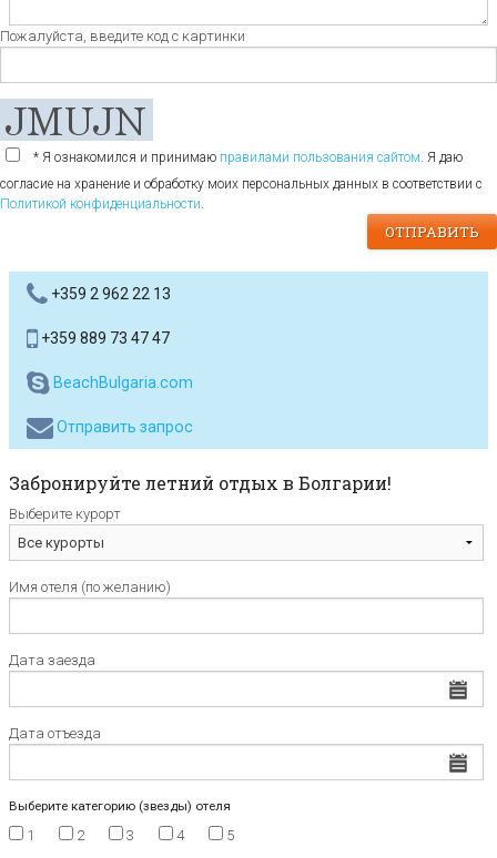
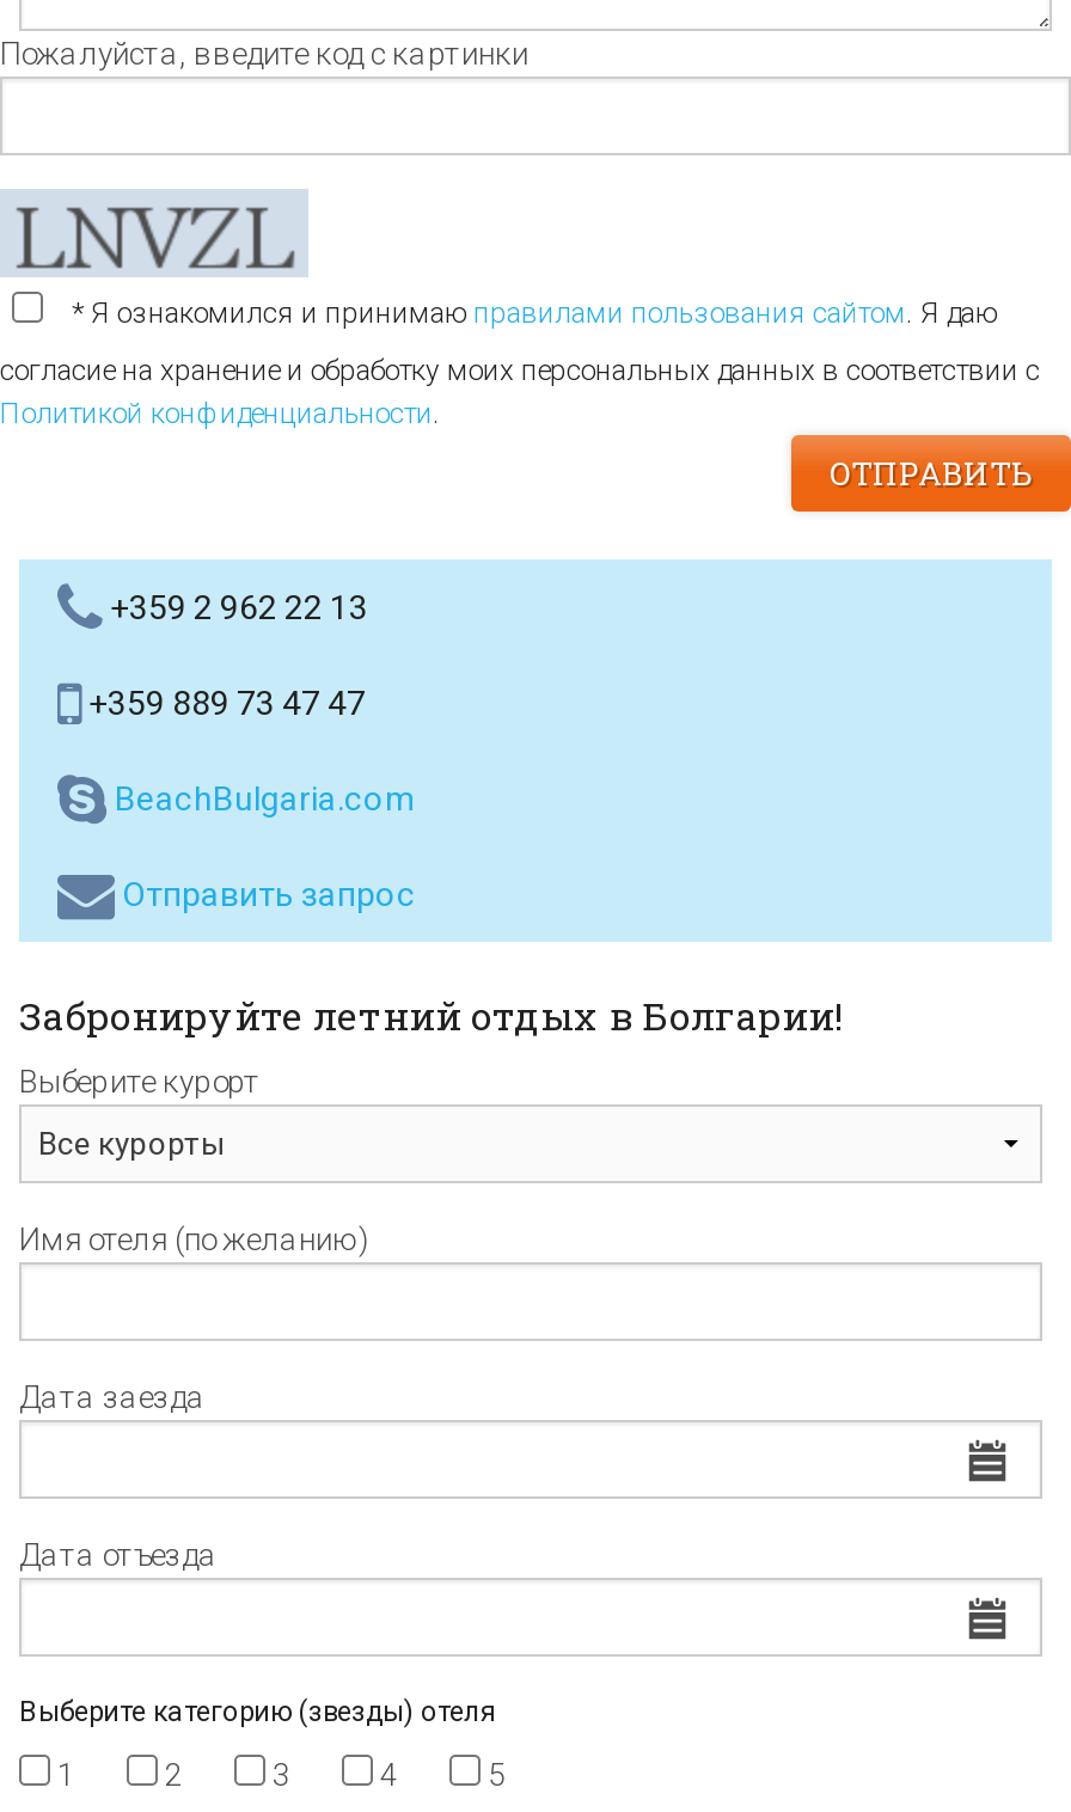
[4,99,153,141] [image] -> [12,191,328,275] [image]

